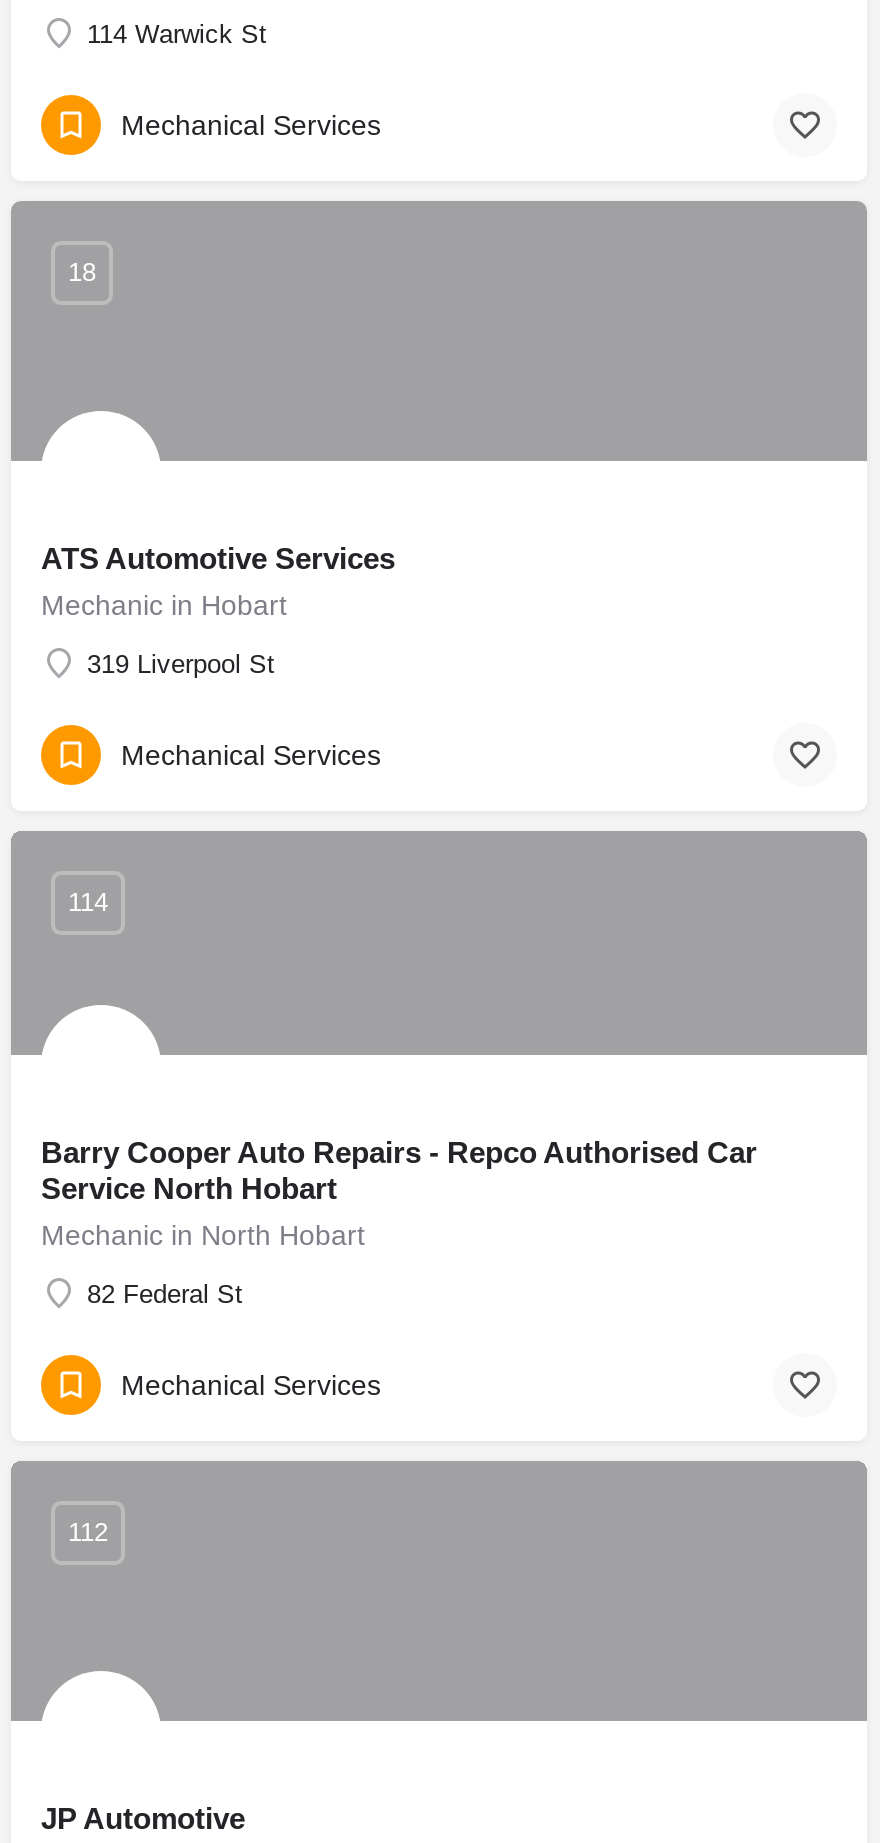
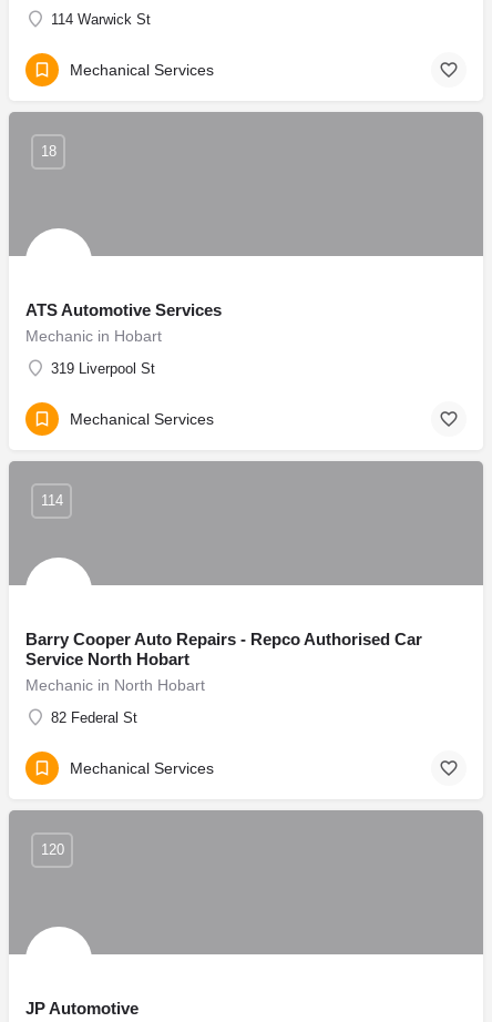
[68,1518,108,1548] 112 -> [40,842,64,858] 120

